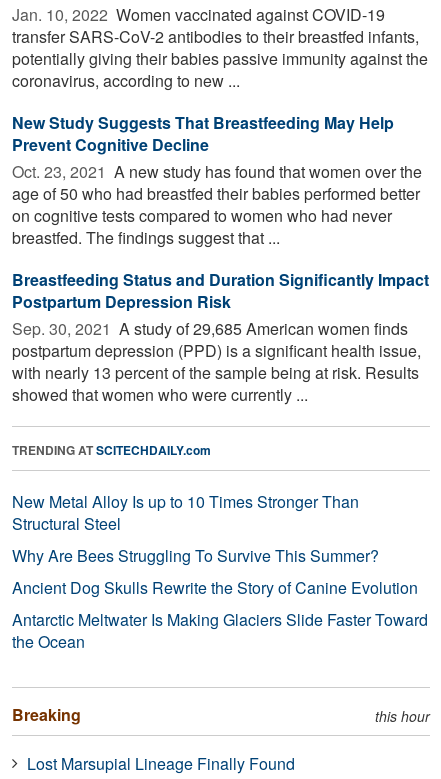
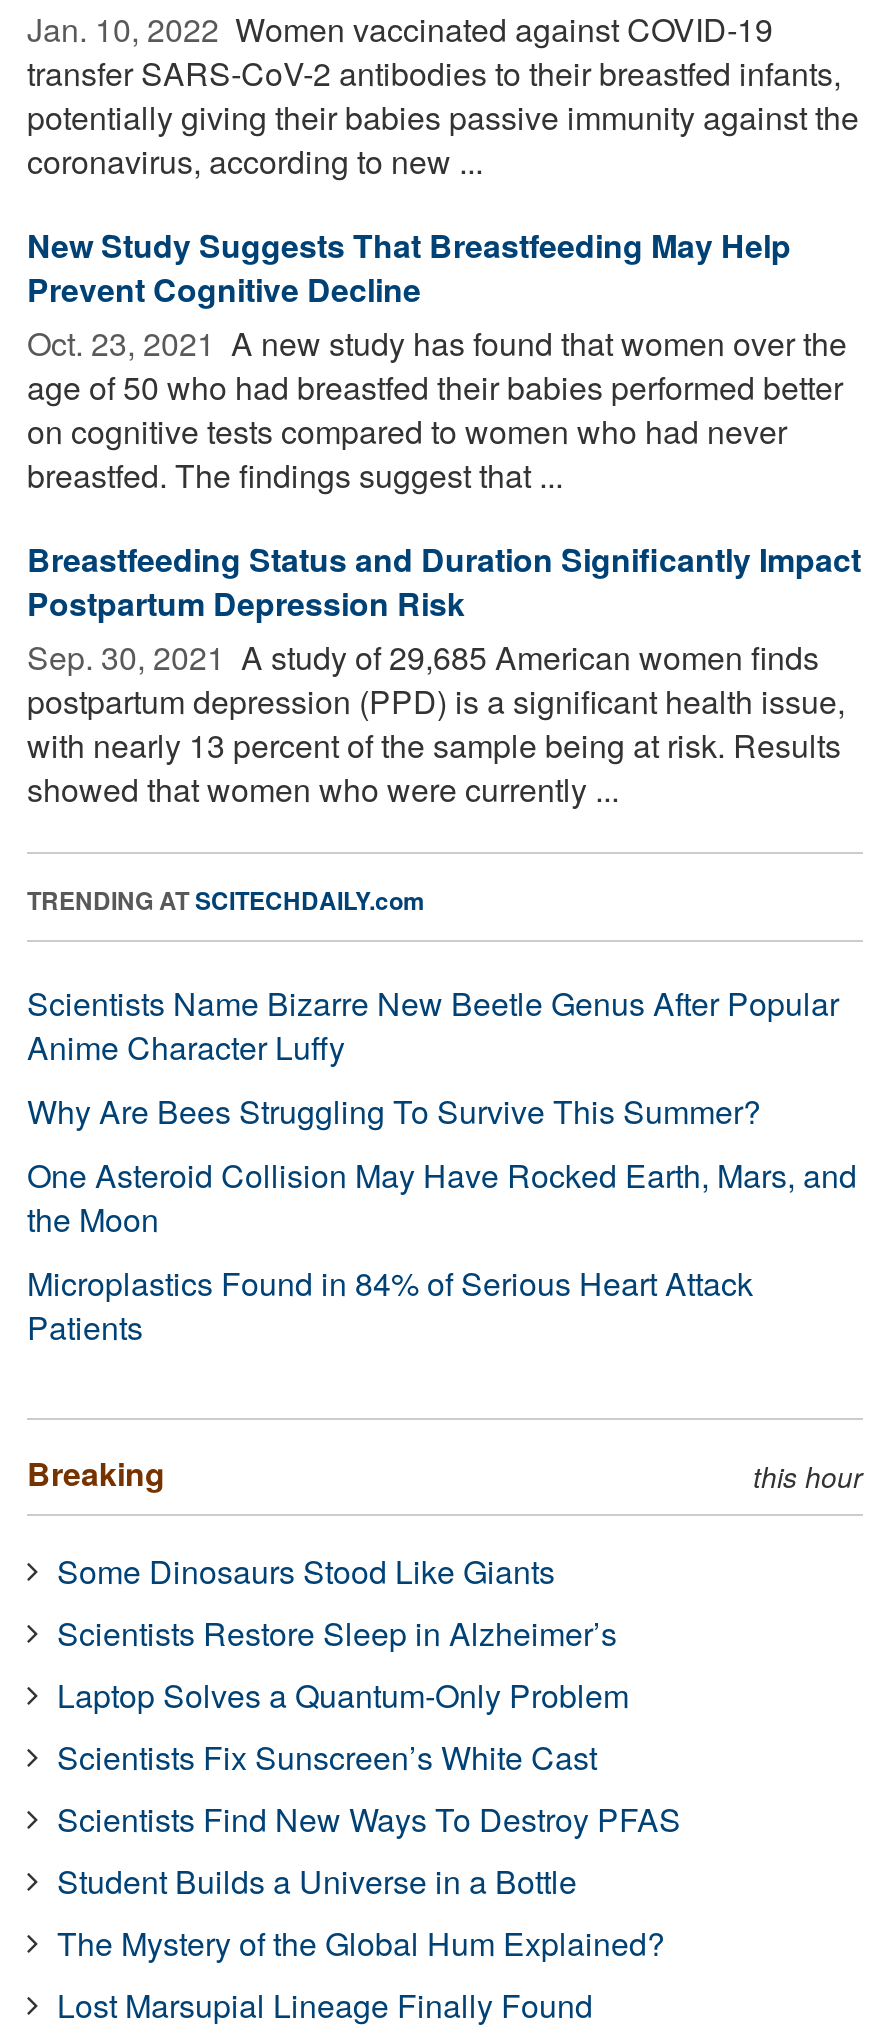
[12,490,359,535] New Metal Alloy Is up to 10 Times Stronger Than | Structural Steel -> [27,980,839,1070] Scientists Name Bizarre New Beetle Genus After Popular | Anime Character Luffy
[12,576,428,653] Ancient Dog Skulls Rewrite the Story of Canine Evolution | Antarctic Meltwater Is Making Glaciers Slide Faster Toward | the Ocean -> [27,1152,857,1350] One Asteroid Collision May Have Rocked Earth, Mars, and | the Moon | Microplastics Found in 84% of Serious Heart Attack | Patients
none -> [57,1548,681,1966] Some Dinosaurs Stood Like Giants | Scientists Restore Sleep in Alzheimer’s | Laptop Solves a Quantum-Only Problem | Scientists Fix Sunscreen’s White Cast | Scientists Find New Ways To Destroy PFAS | Student Builds a Universe in a Bottle | The Mystery of the Global Hum Explained?

